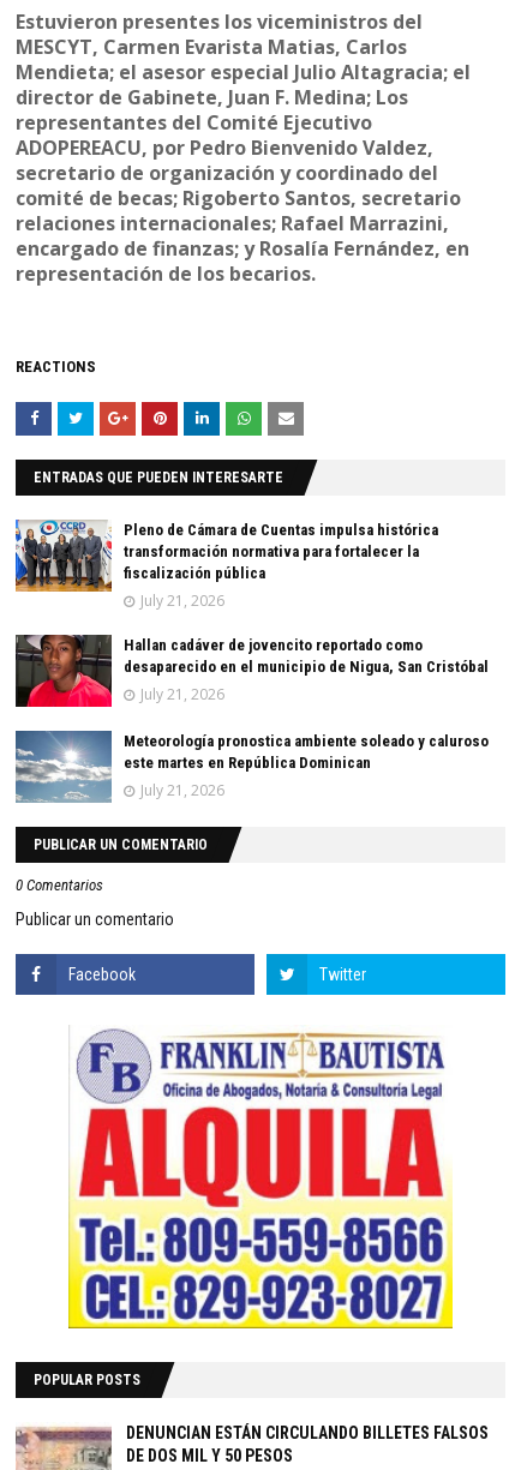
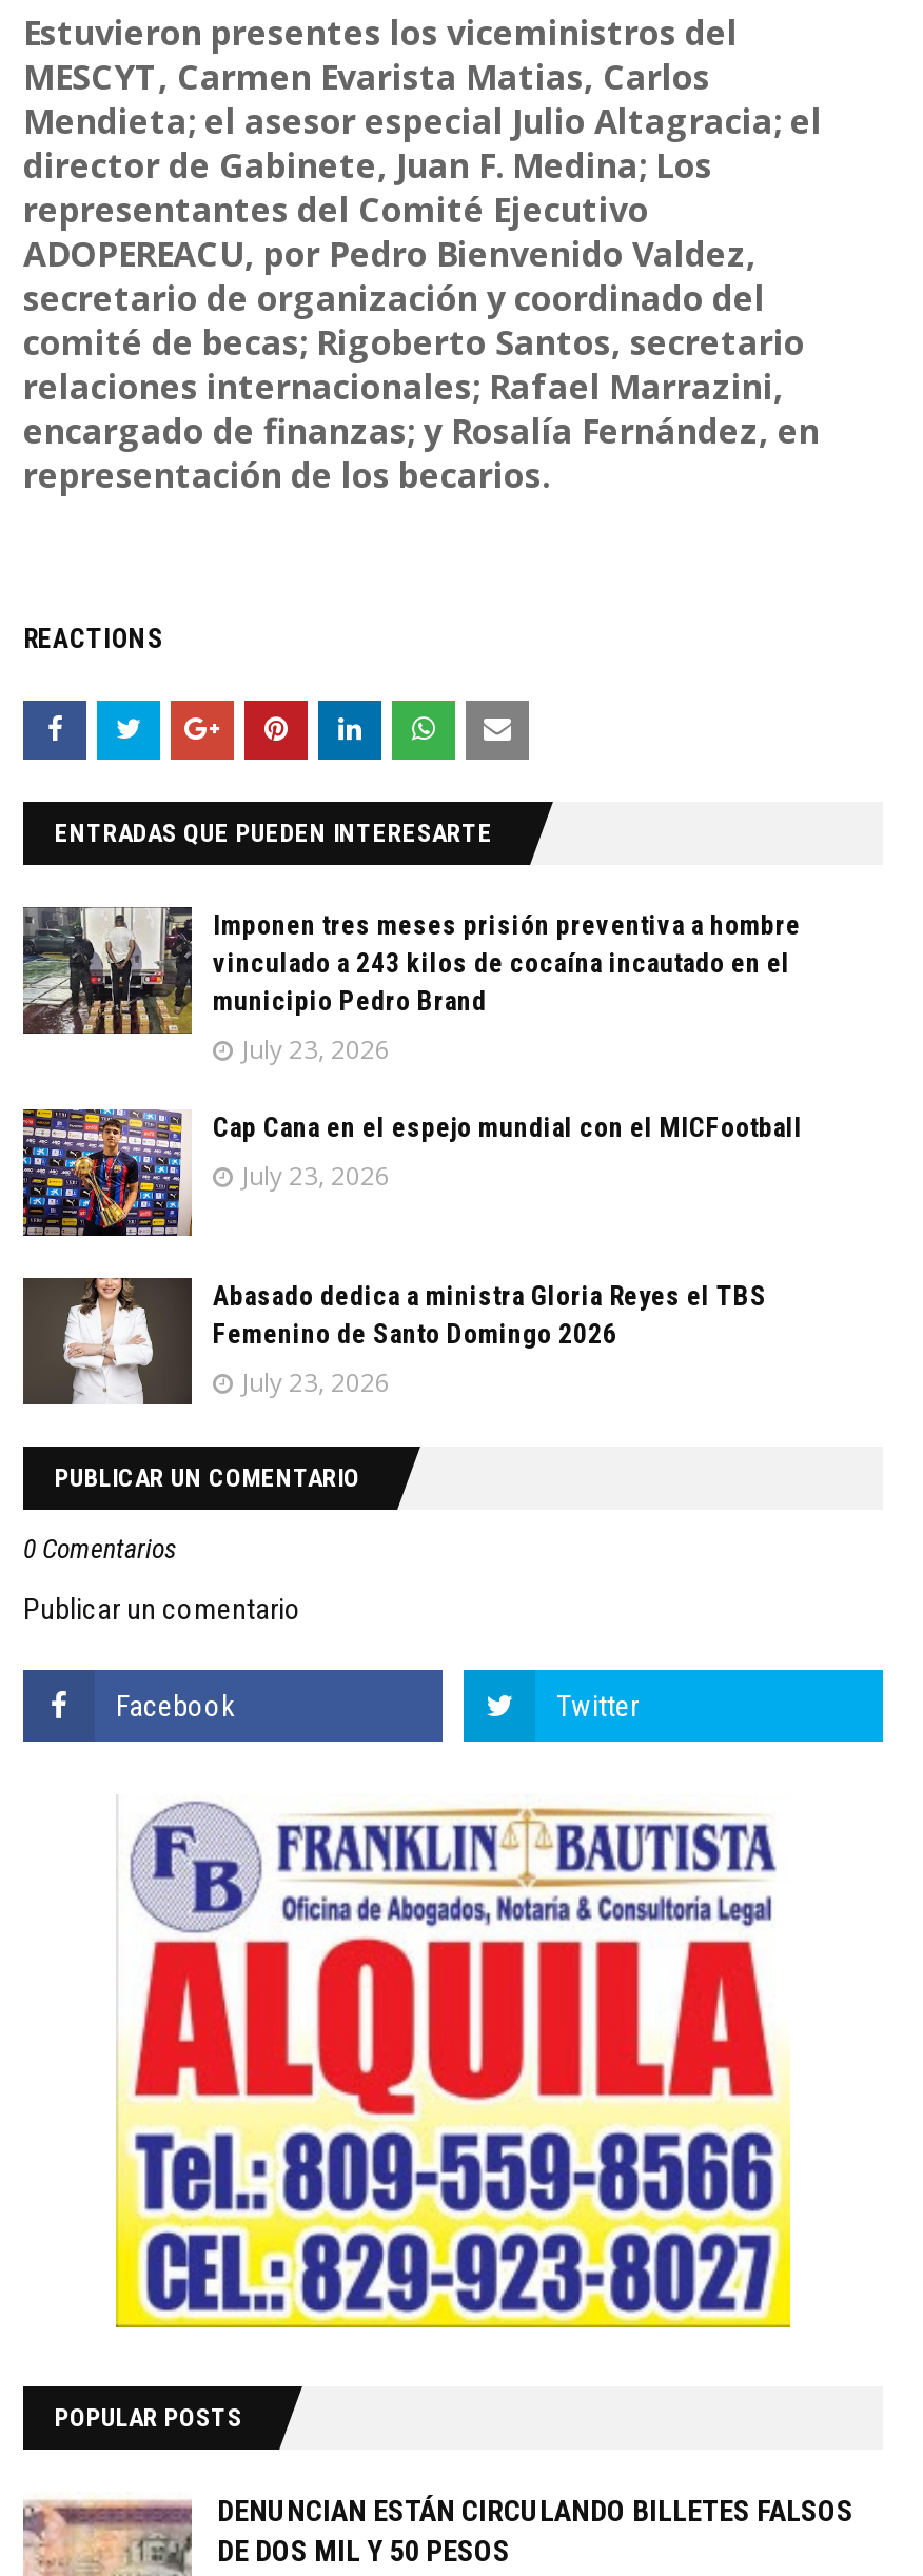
[14,520,438,611] [image] | Pleno de Cámara de Cuentas impulsa histórica | transformación normativa para fortalecer la | fiscalización pública | July 21, 2026 -> [21,907,801,1068] [image] | Imponen tres meses prisión preventiva a hombre | vinculado a 243 kilos de cocaína incautado en el | municipio Pedro Brand | July 23, 2026
[14,634,489,708] [image] | Hallan cadáver de jovencito reportado como | desaparecido en el municipio de Nigua, San Cristóbal | July 21, 2026 -> [21,1107,803,1238] [image] | Cap Cana en el espejo mundial con el MICFootball | July 23, 2026
[14,730,489,803] [image] | Meteorología pronostica ambiente soleado y caluroso | este martes en República Dominican | July 21, 2026 -> [21,1276,767,1407] [image] | Abasado dedica a ministra Gloria Reyes el TBS | Femenino de Santo Domingo 2026 | July 23, 2026

